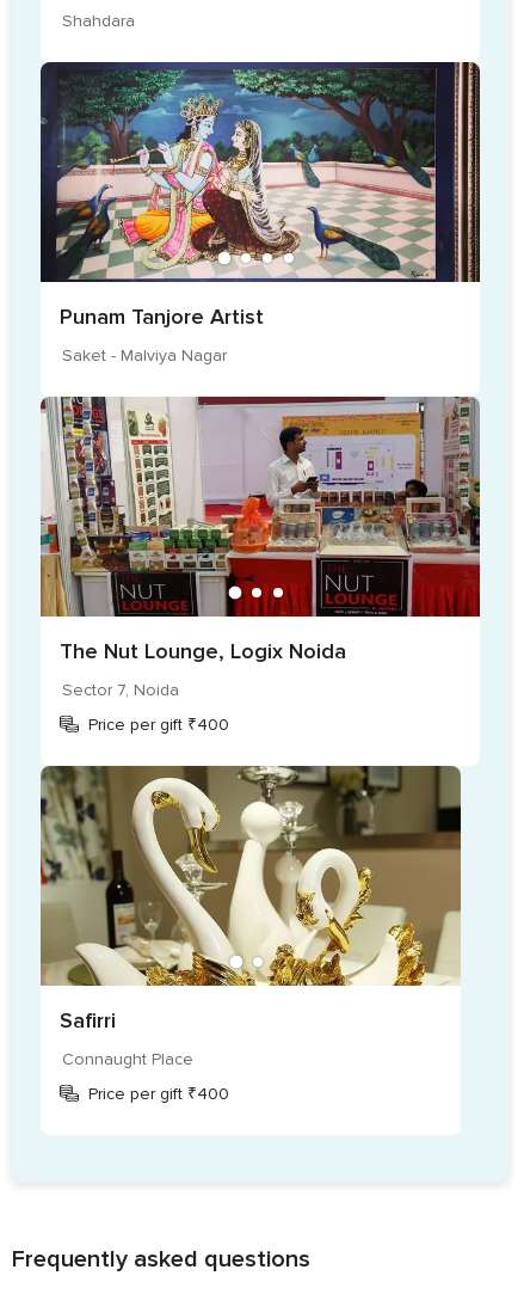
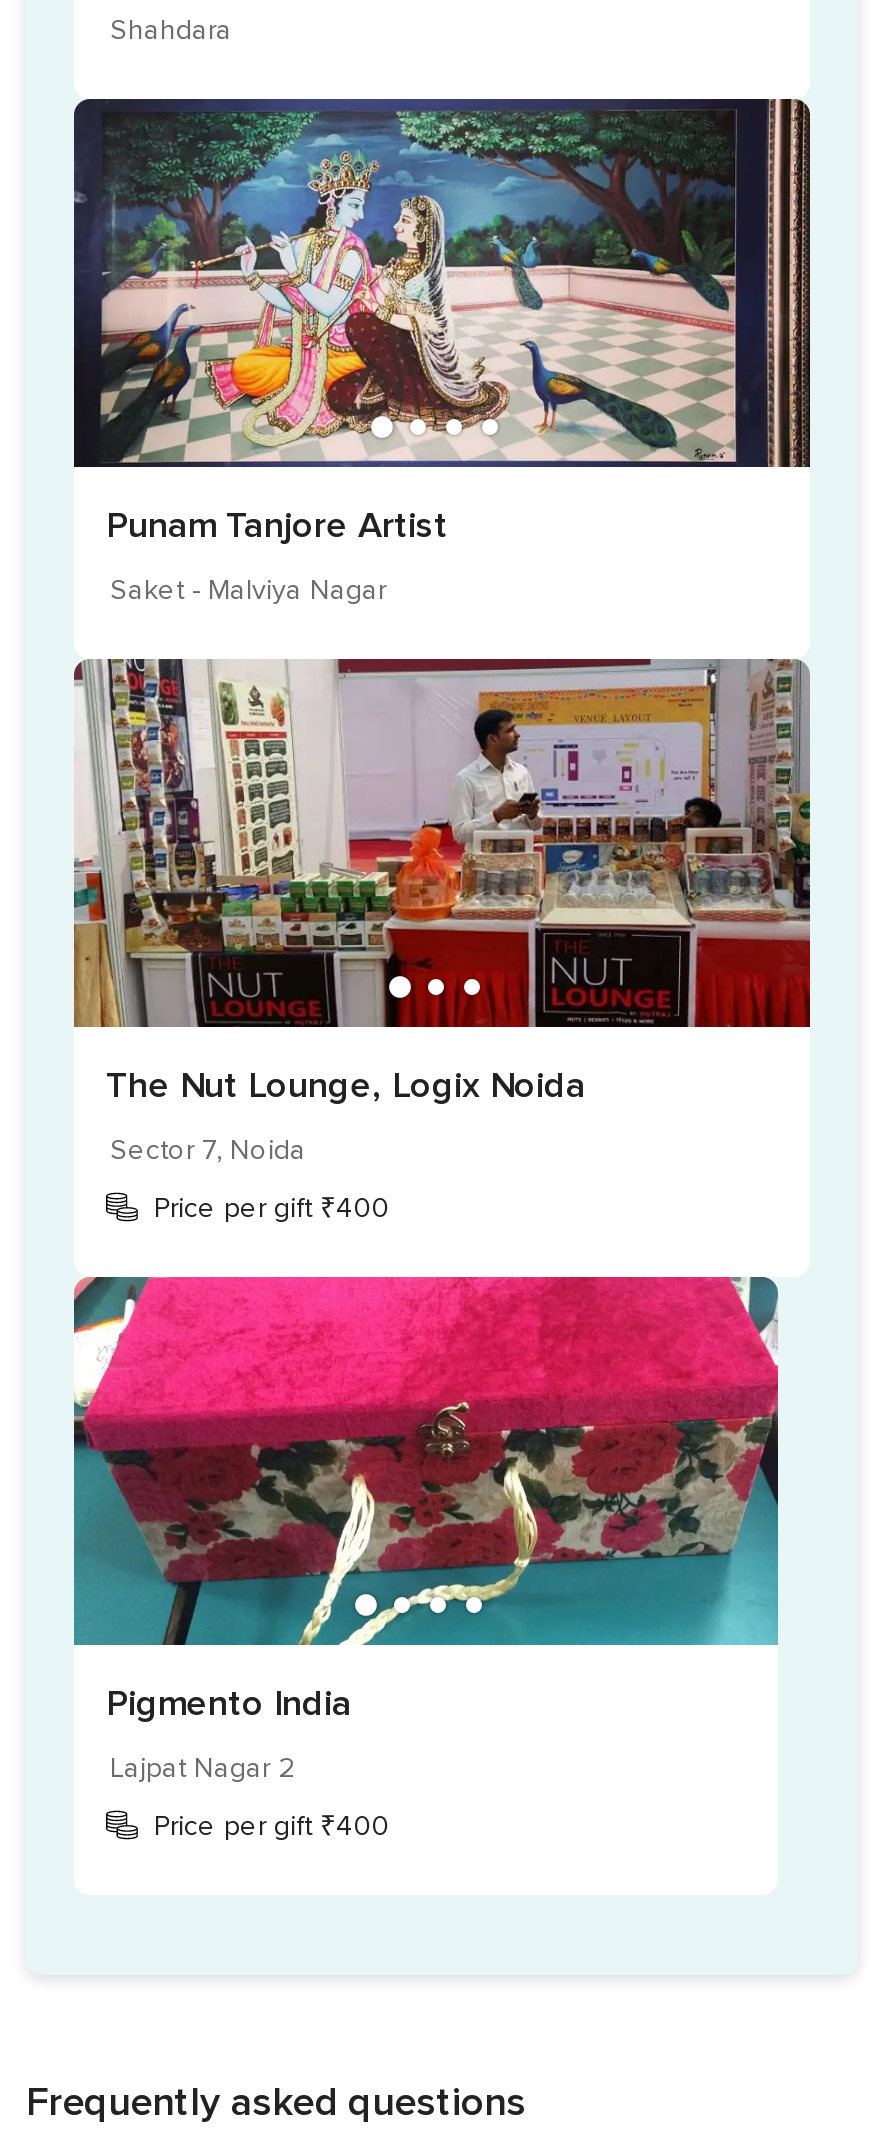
[39,765,462,1033] [image] | Safirri -> [72,1275,780,1725] [image] | Pigmento India
[62,1049,193,1069] Connaught Place -> [110,1751,294,1785] Lajpat Nagar 2

